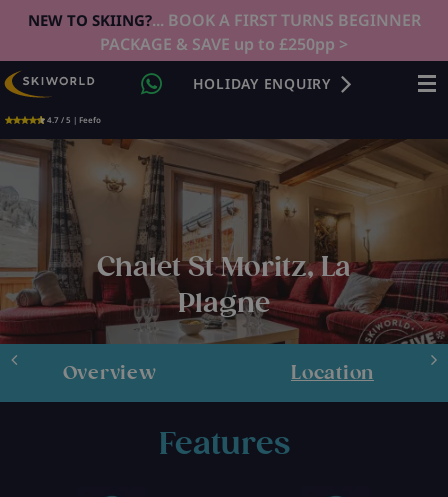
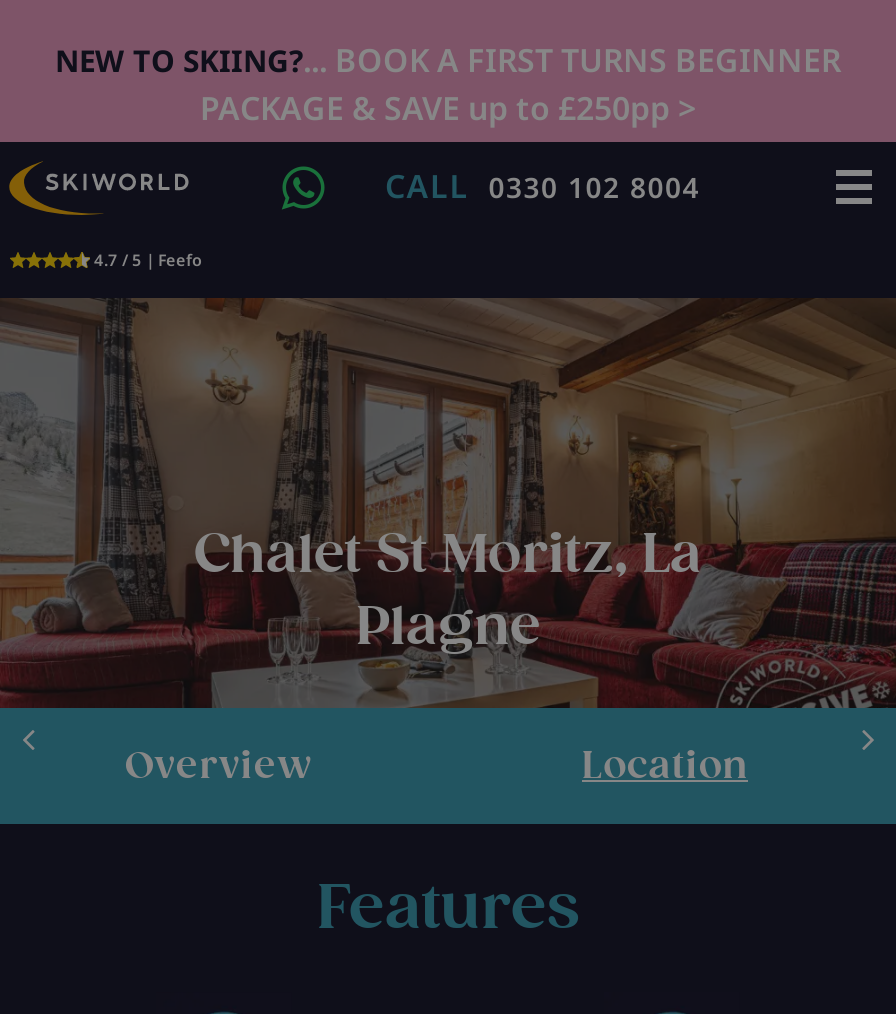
[192,74,331,93] HOLIDAY ENQUIRY -> [385,164,700,208] CALL 0330 102 8004

